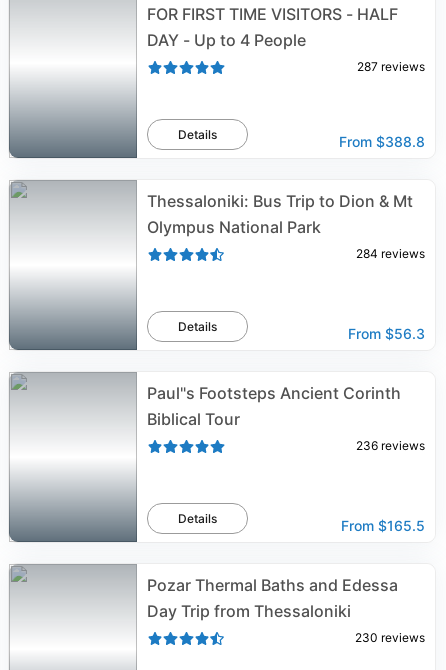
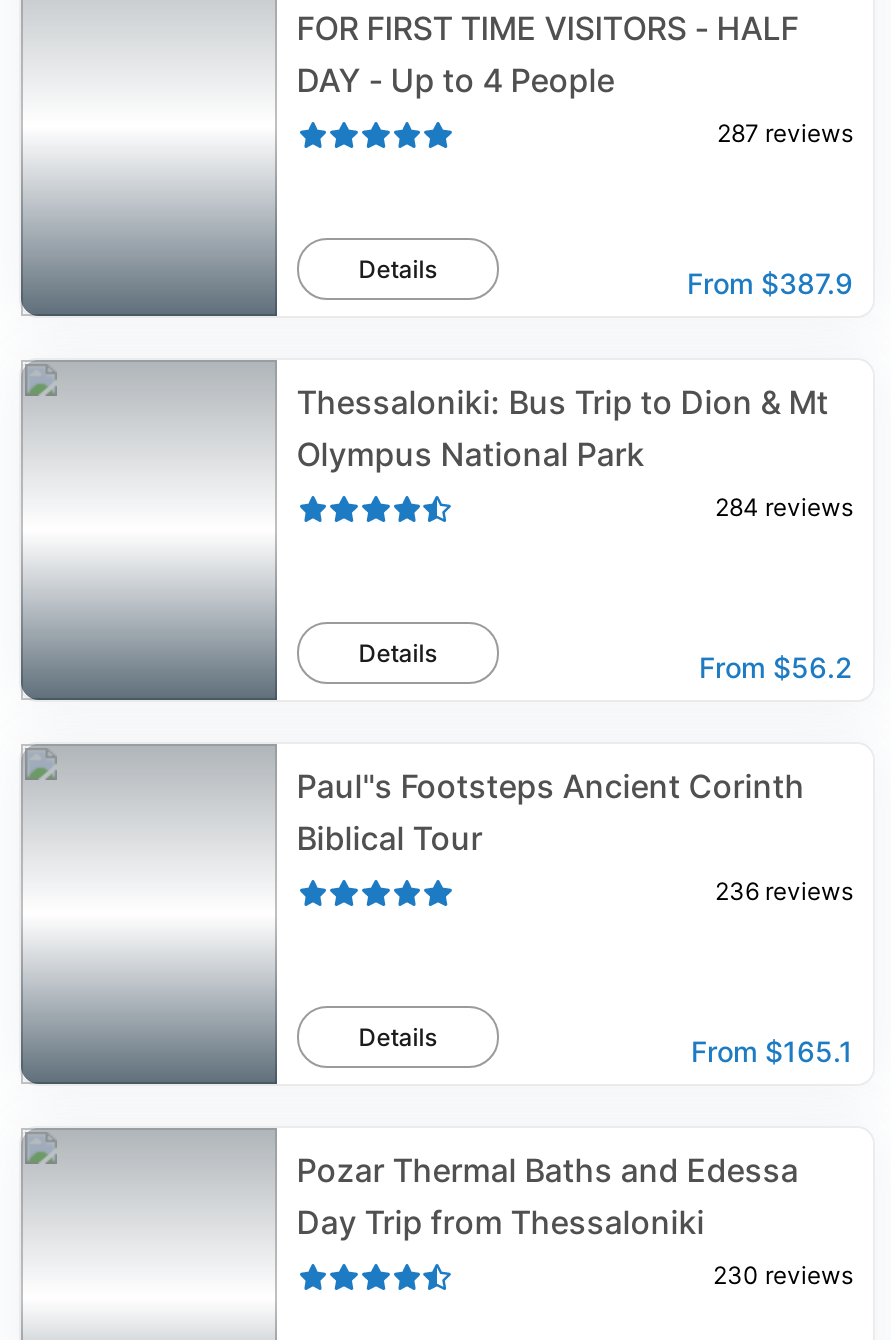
[339,133,425,150] From $388.8 -> [687,266,853,300] From $387.9
[348,325,425,342] From $56.3 -> [699,650,853,684] From $56.2
[341,517,425,534] From $165.5 -> [691,1034,853,1068] From $165.1

